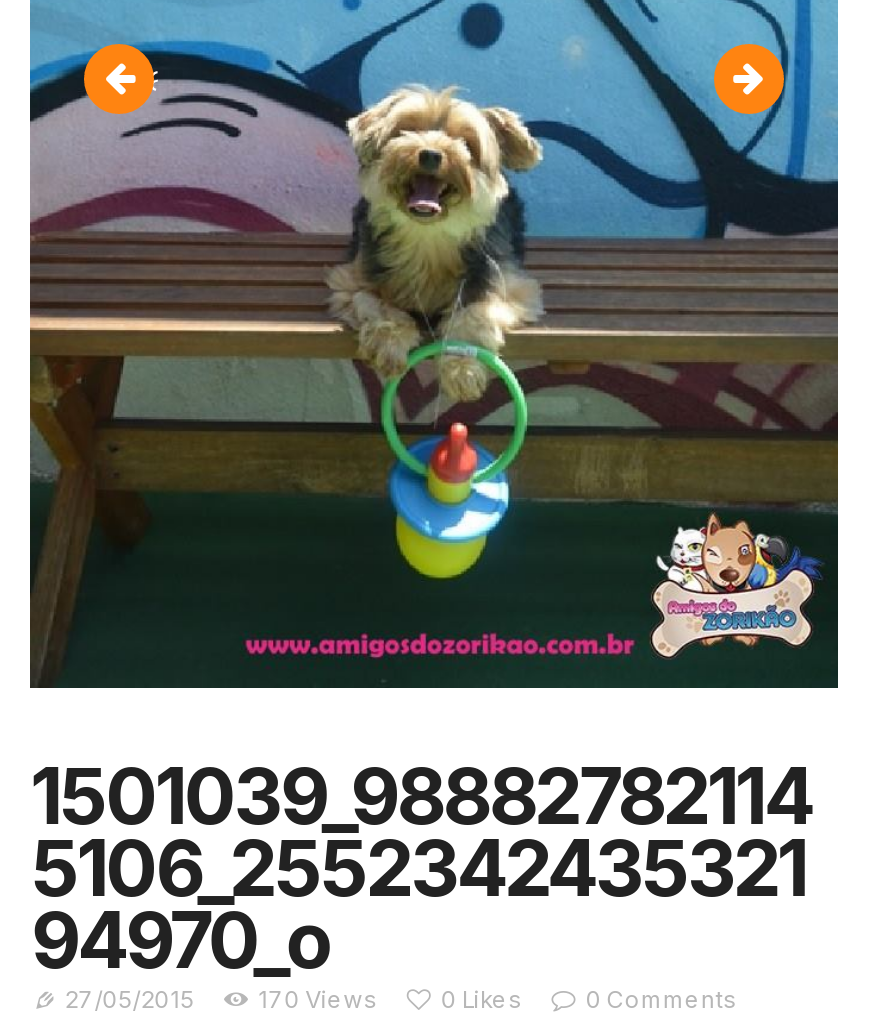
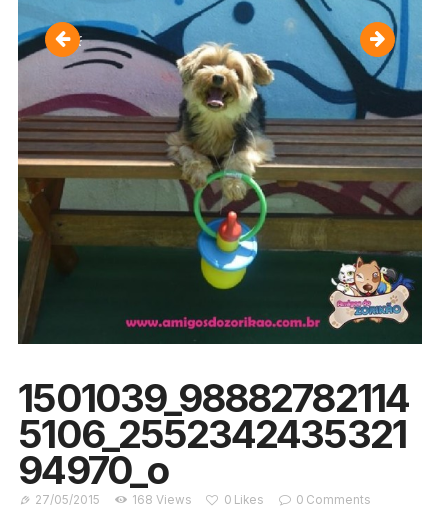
[258,987,377,1015] 170 Views -> [132,493,192,507] 168 Views

